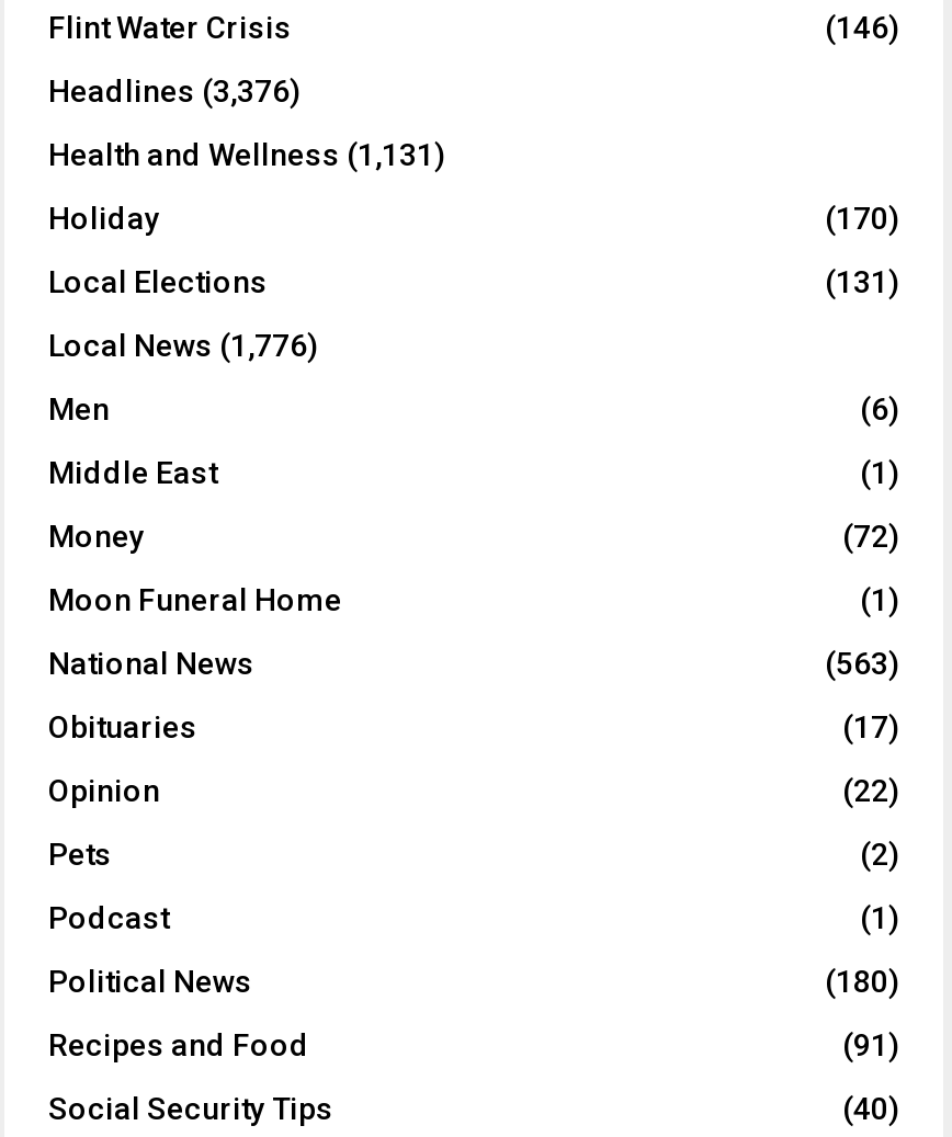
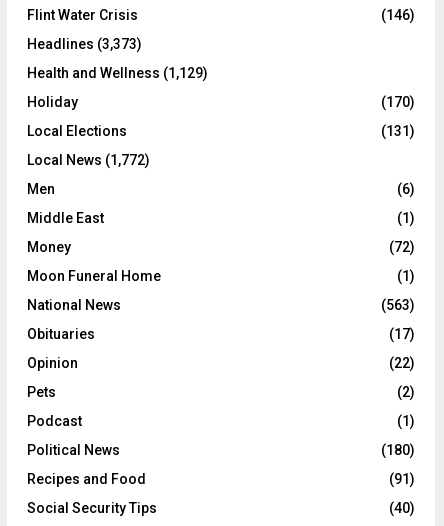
[48,74,301,109] Headlines (3,376) -> [27,36,142,52] Headlines (3,373)
[48,138,445,173] Health and Wellness (1,131) -> [27,65,208,81] Health and Wellness (1,129)
[48,328,318,364] Local News (1,776) -> [27,152,150,168] Local News (1,772)

